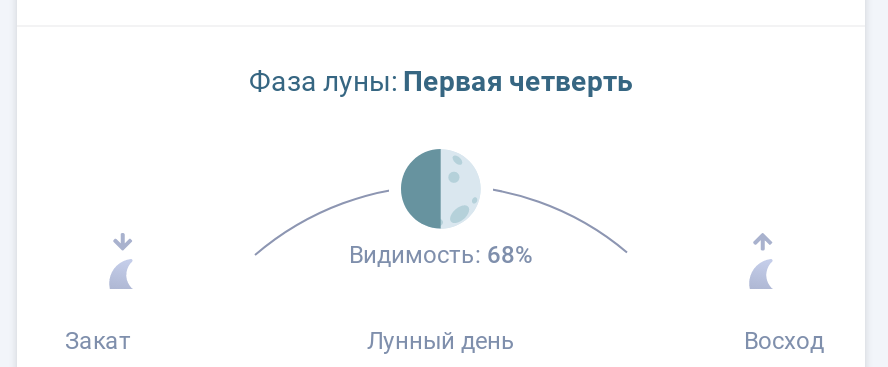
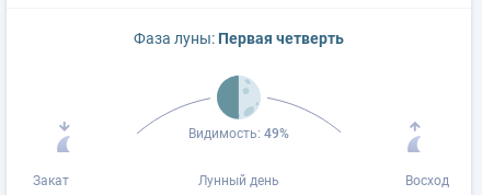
[349,241,533,269] Видимость: 68% -> [188,126,289,141] Видимость: 49%

